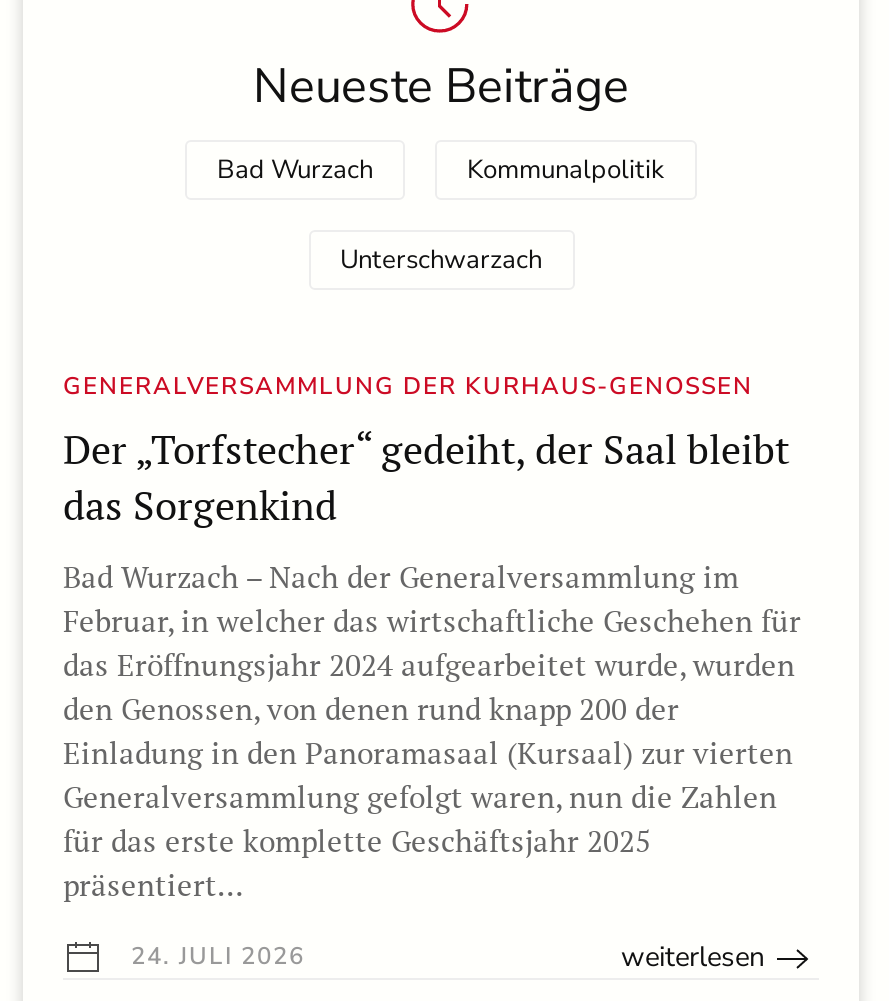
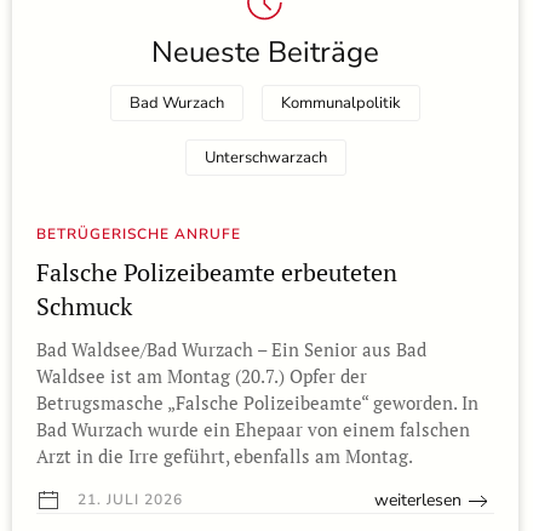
[63,371,801,905] GENERALVERSAMMLUNG DER KURHAUS-GENOSSEN | Der „Torfstecher“ gedeiht, der Saal bleibt | das Sorgenkind | Bad Wurzach – Nach der Generalversammlung im | Februar, in welcher das wirtschaftliche Geschehen für | das Eröffnungsjahr 2024 aufgearbeitet wurde, wurden | den Genossen, von denen rund knapp 200 der | Einladung in den Panoramasaal (Kursaal) zur vierten | Generalversammlung gefolgt waren, nun die Zahlen | für das erste komplette Geschäftsjahr 2025 | präsentiert… -> [36,225,478,468] BETRÜGERISCHE ANRUFE | Falsche Polizeibeamte erbeuteten | Schmuck | Bad Waldsee/Bad Wurzach – Ein Senior aus Bad | Waldsee ist am Montag (20.7.) Opfer der | Betrugsmasche „Falsche Polizeibeamte“ geworden. In | Bad Wurzach wurde ein Ehepaar von einem falschen | Arzt in die Irre geführt, ebenfalls am Montag.
[123,941,305,973] 24. JULI 2026 -> [73,490,183,510] 21. JULI 2026

